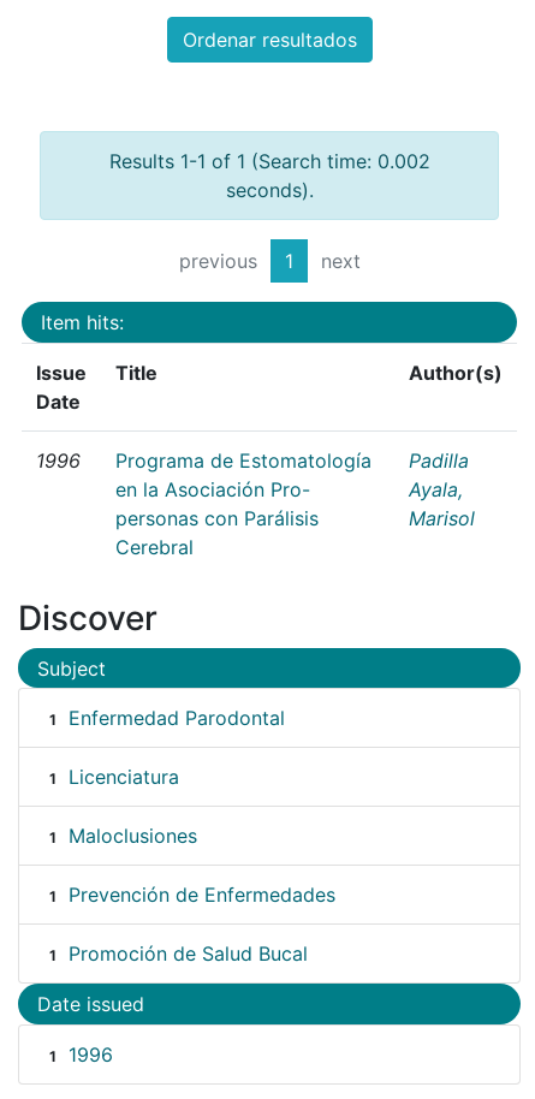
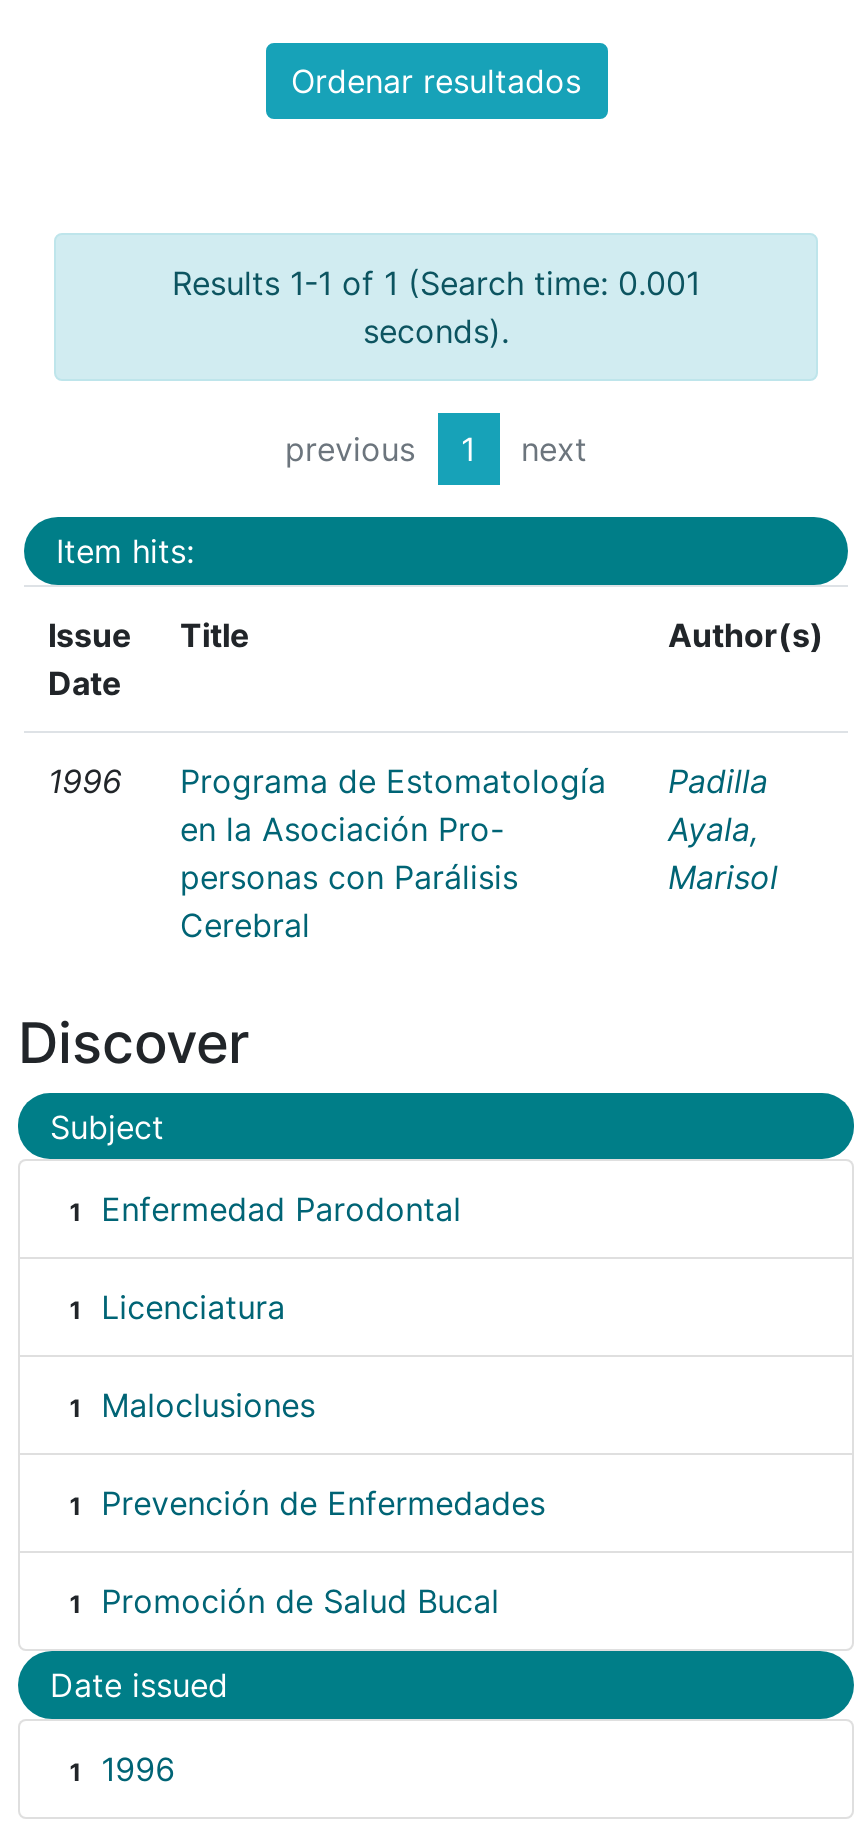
[109,149,430,173] Results 1-1 of 1 (Search time: 0.002 -> [172,263,700,303] Results 1-1 of 1 (Search time: 0.001

